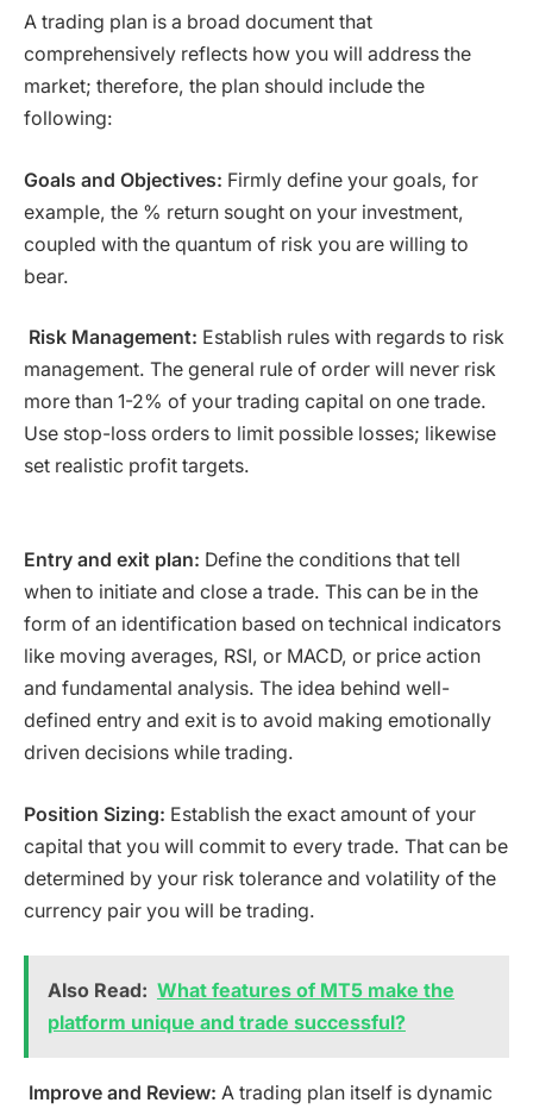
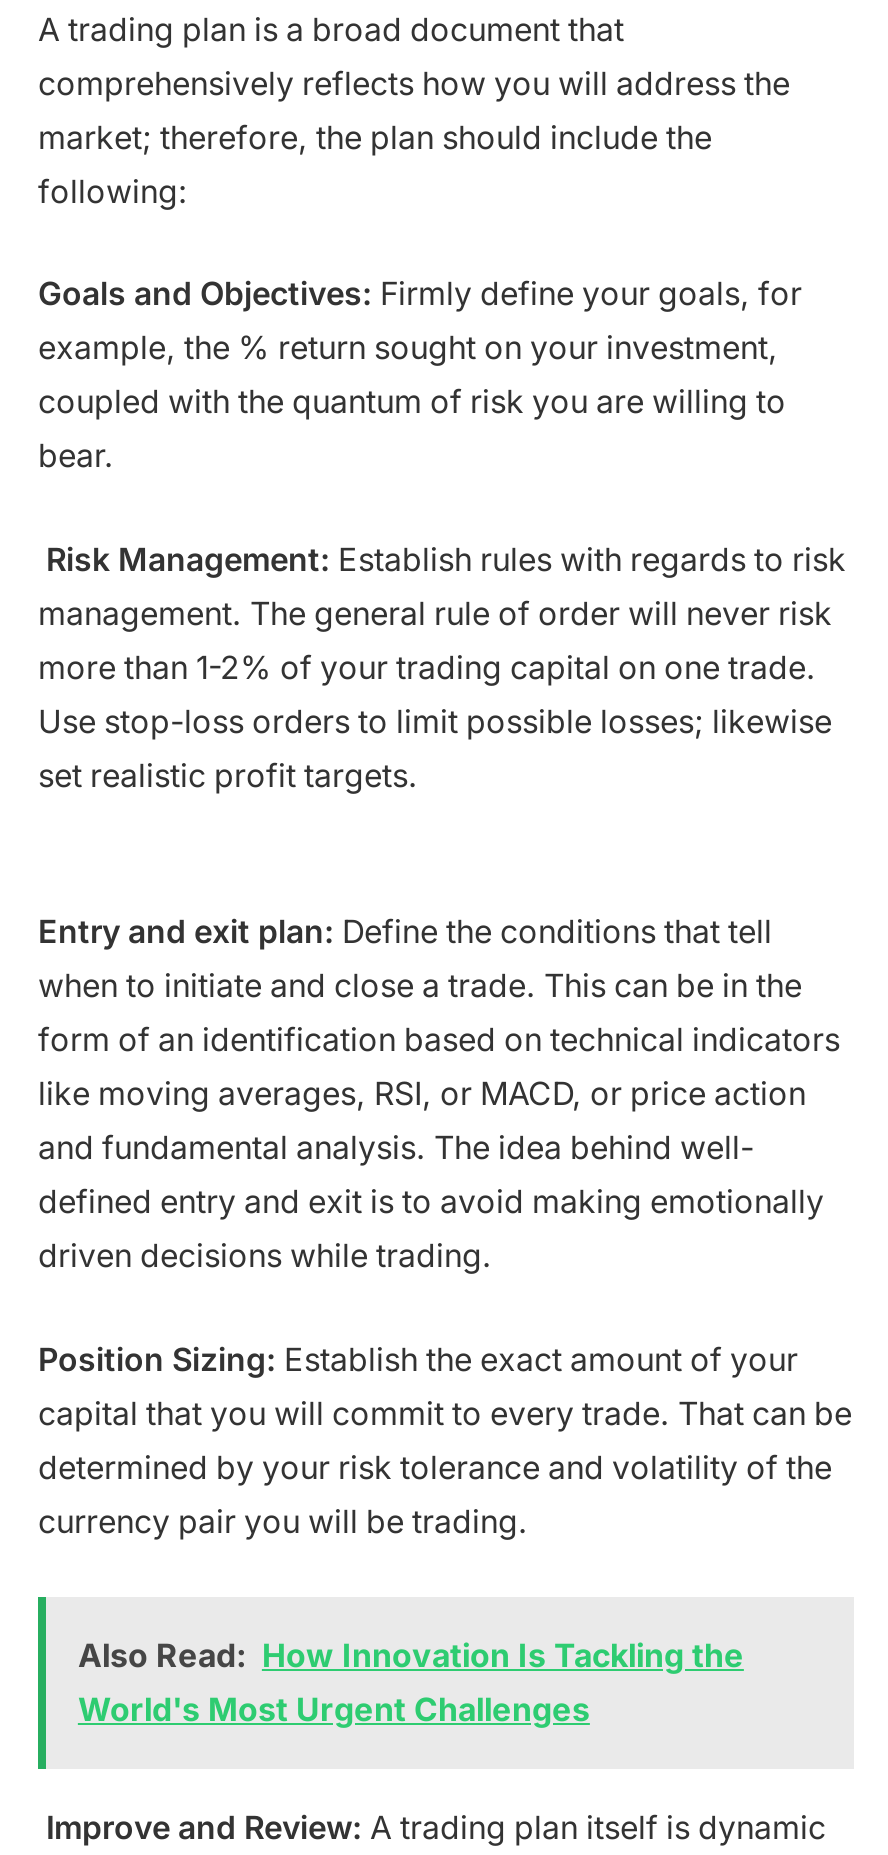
[47,978,454,1034] Also Read: What features of MT5 make the | platform unique and trade successful? -> [78,1635,744,1729] Also Read: How Innovation Is Tackling the | World's Most Urgent Challenges

